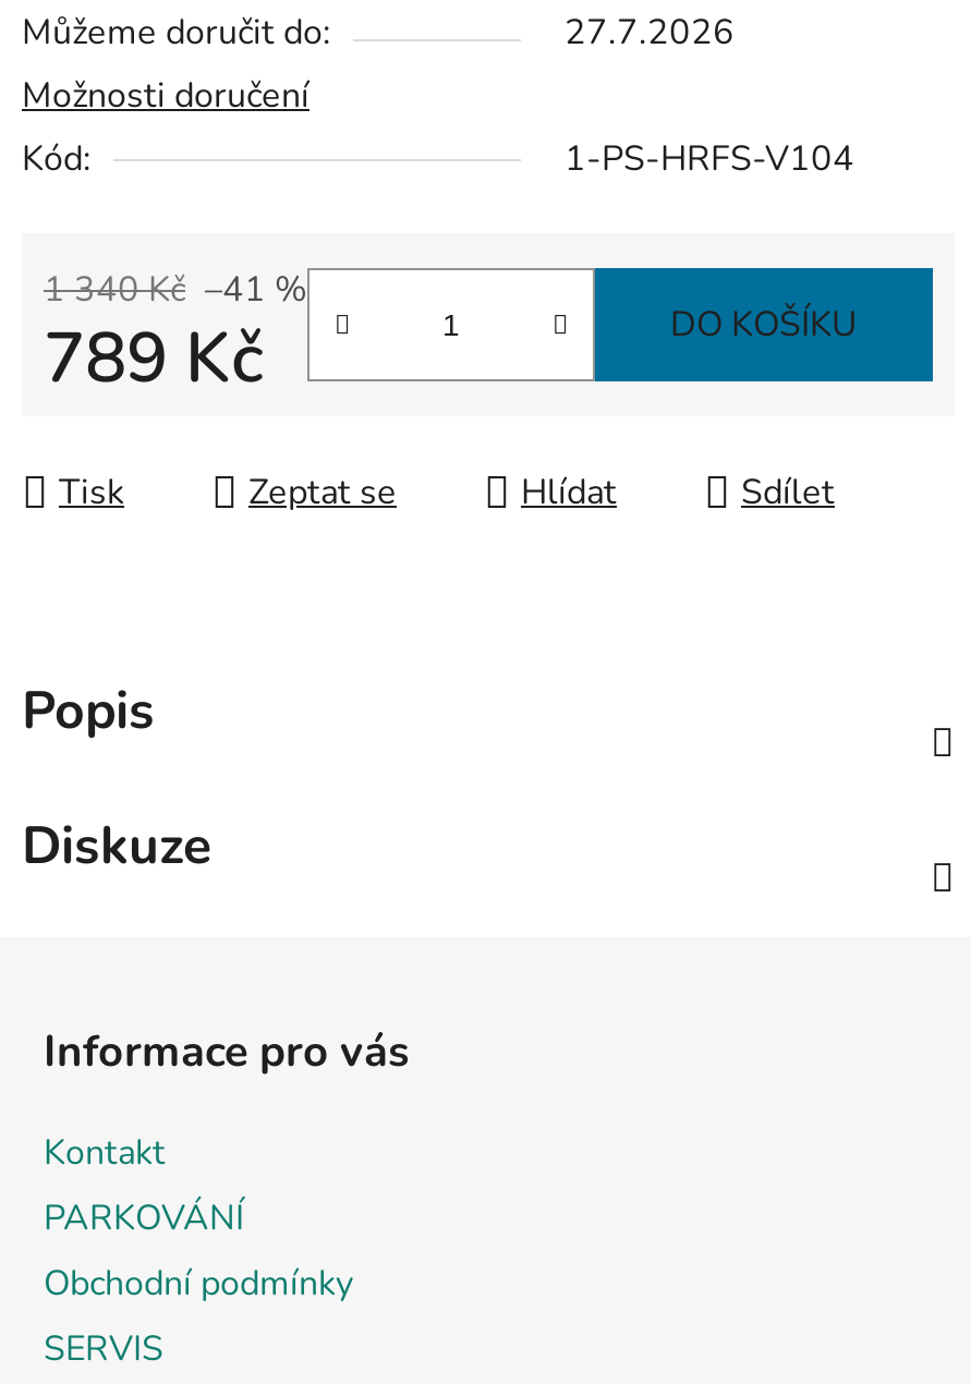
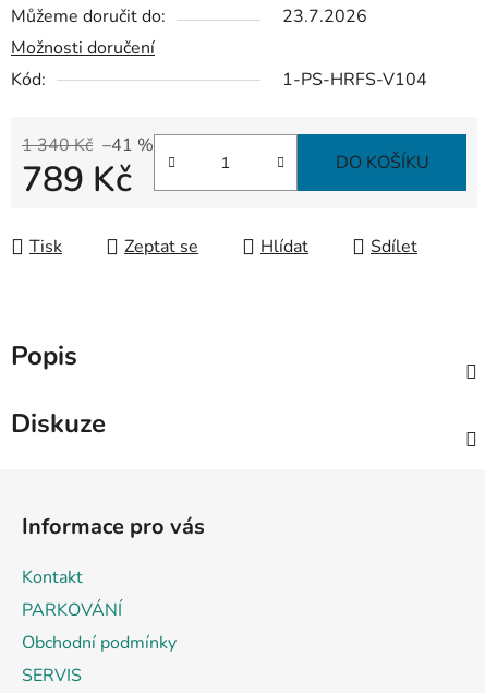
[565,9,735,57] 27.7.2026 -> [282,4,367,28] 23.7.2026

